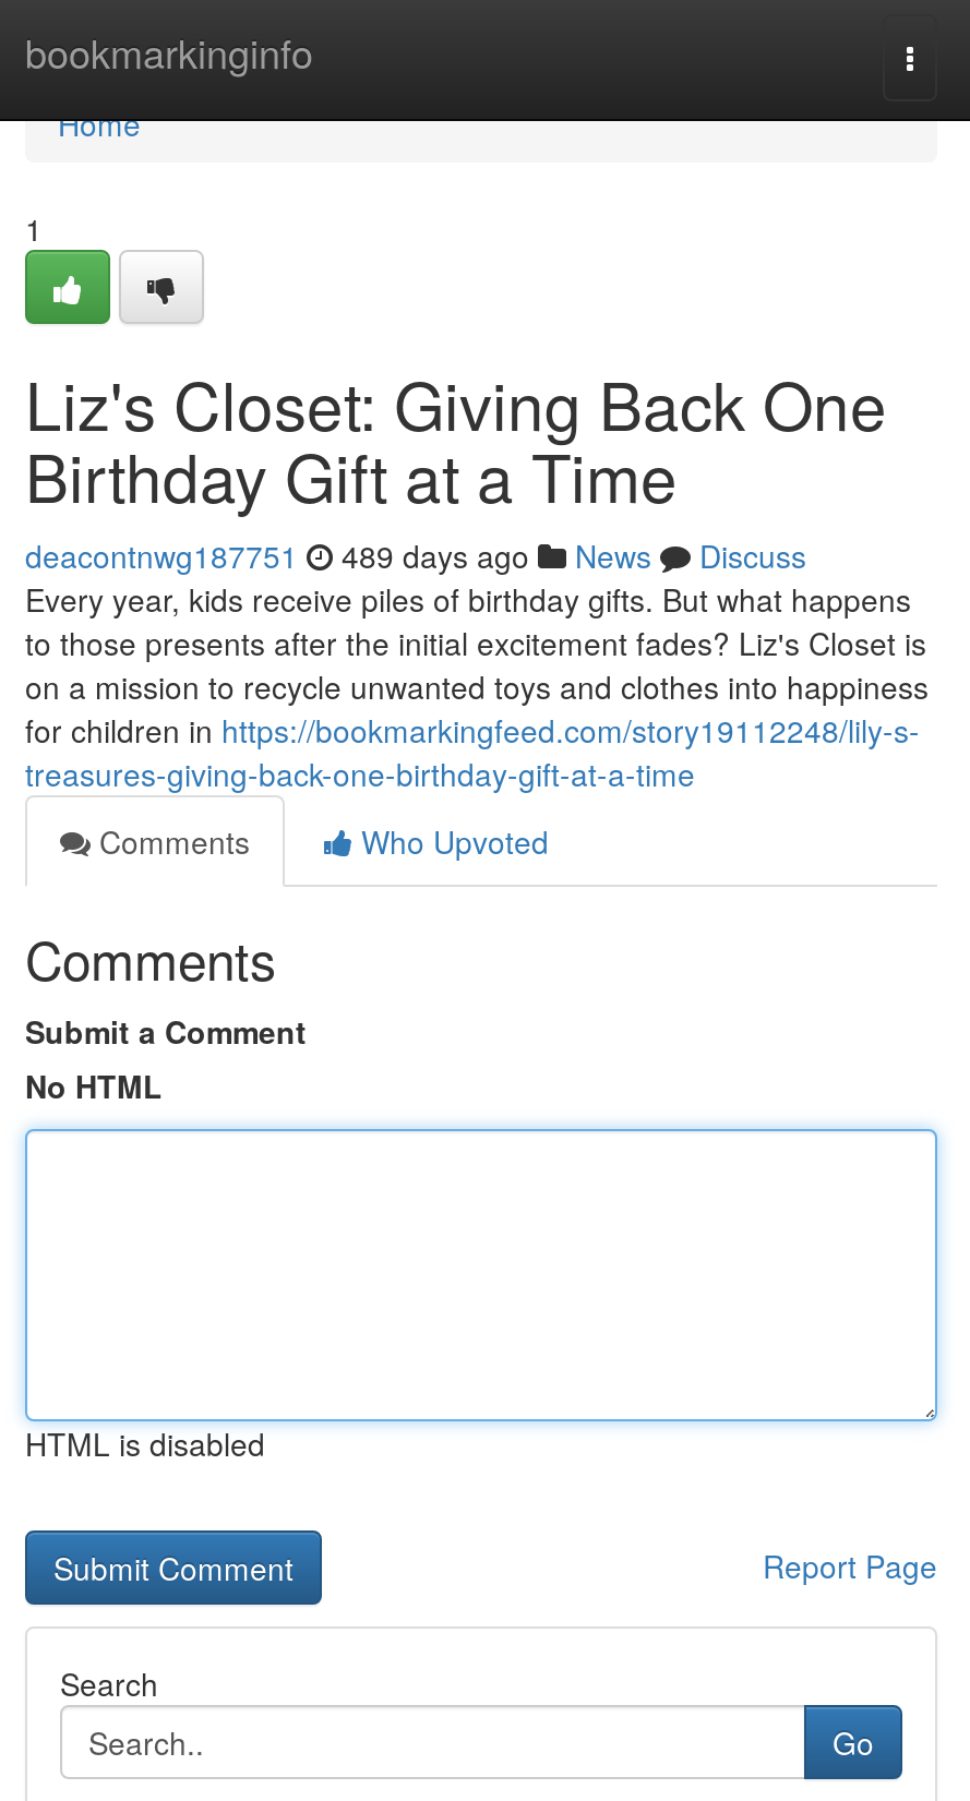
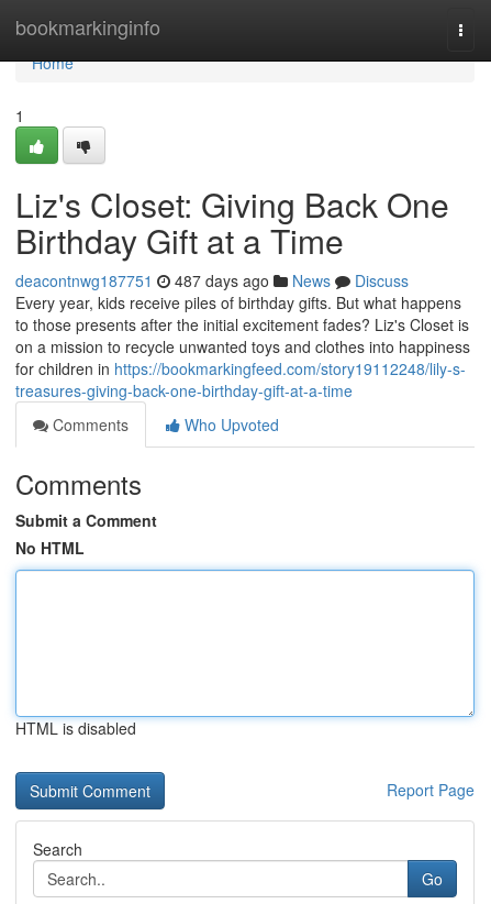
[25,533,806,577] deacontnwg187751 489 days ago News Discuss -> [15,269,409,291] deacontnwg187751 487 days ago News Discuss

